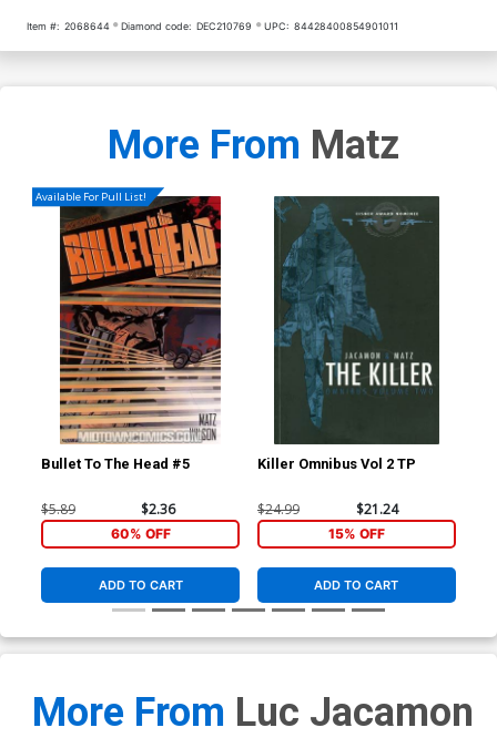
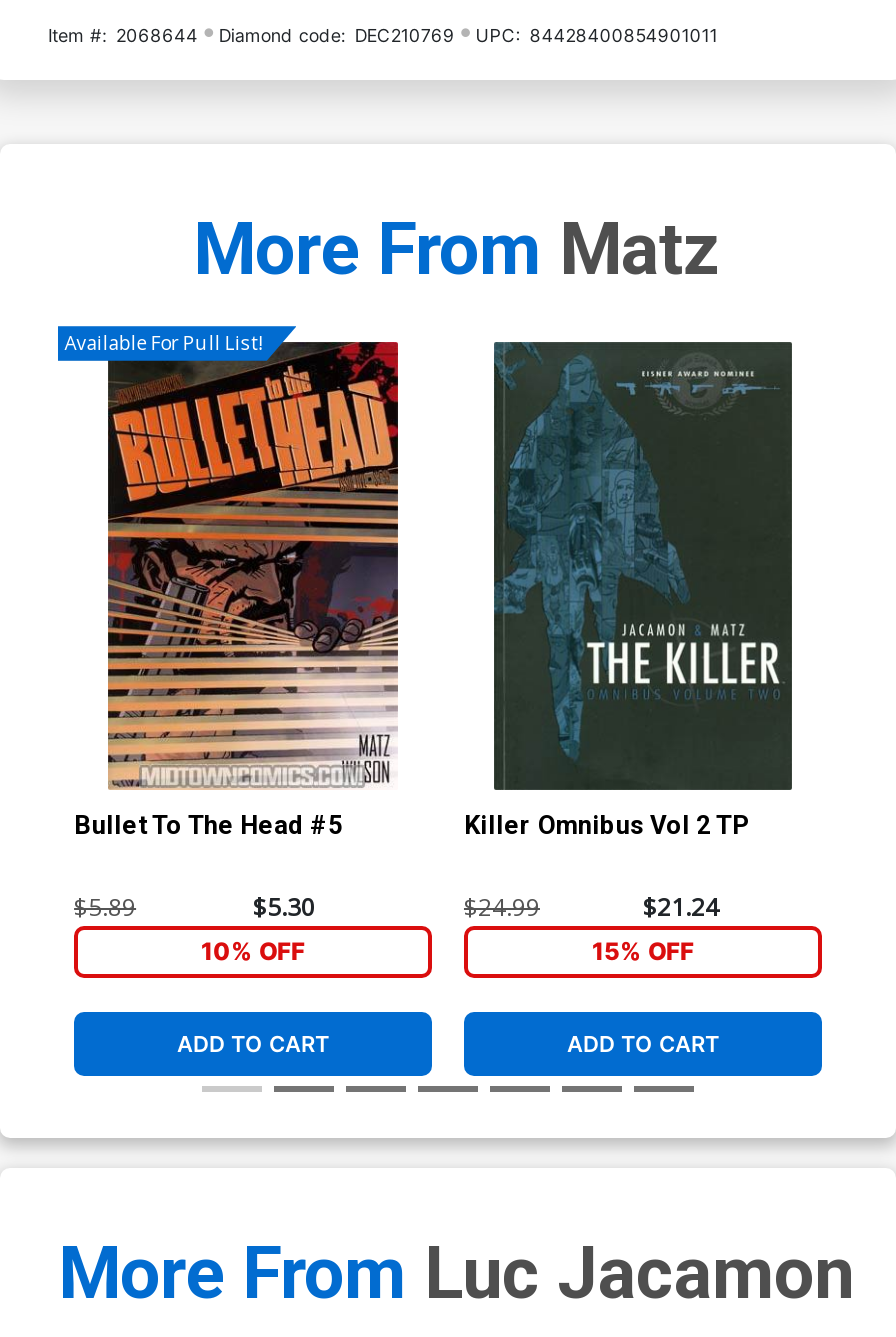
[140,500,175,519] $2.36 -> [253,891,315,925] $5.30
[110,525,170,542] 60% OFF -> [201,936,305,966] 10% OFF

